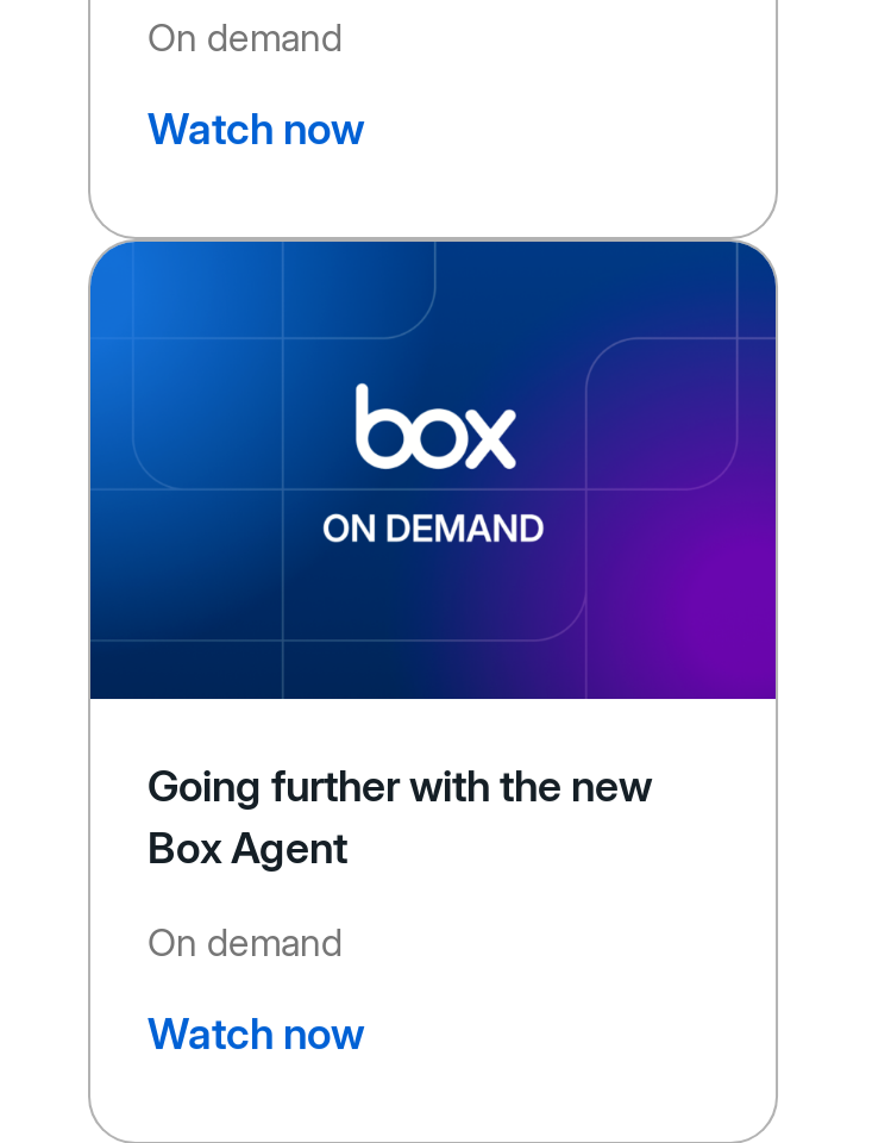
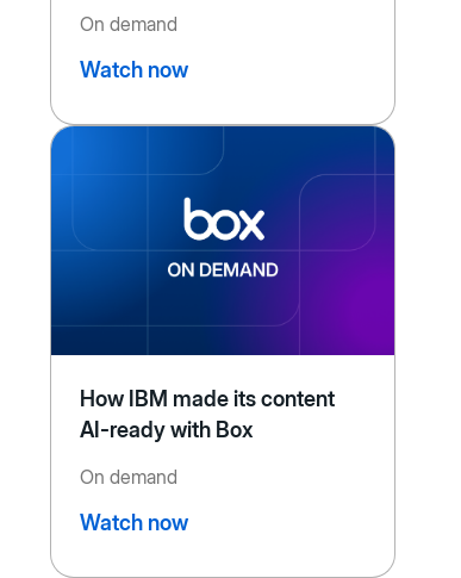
[148,760,652,872] Going further with the new | Box Agent -> [80,386,335,442] How IBM made its content | AI-ready with Box

